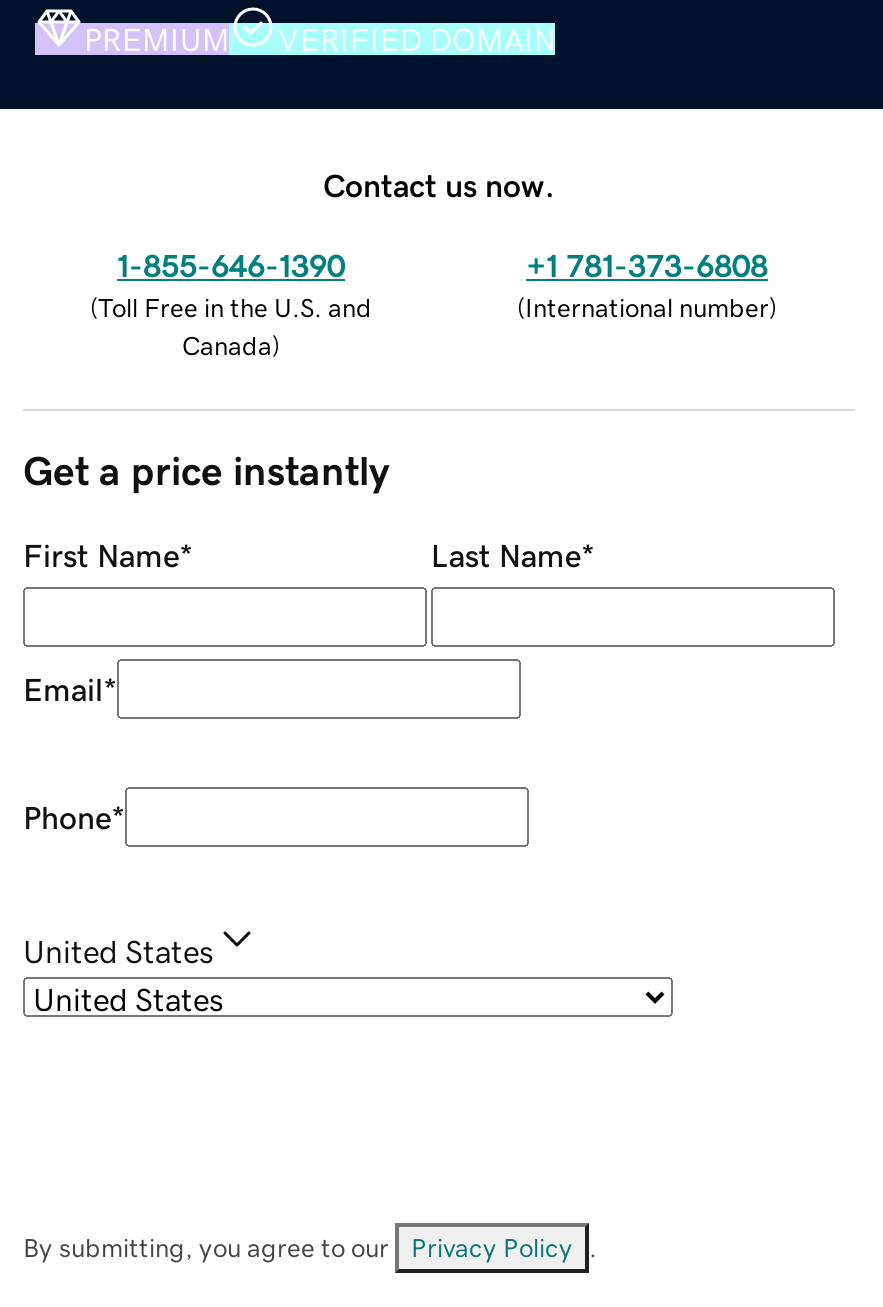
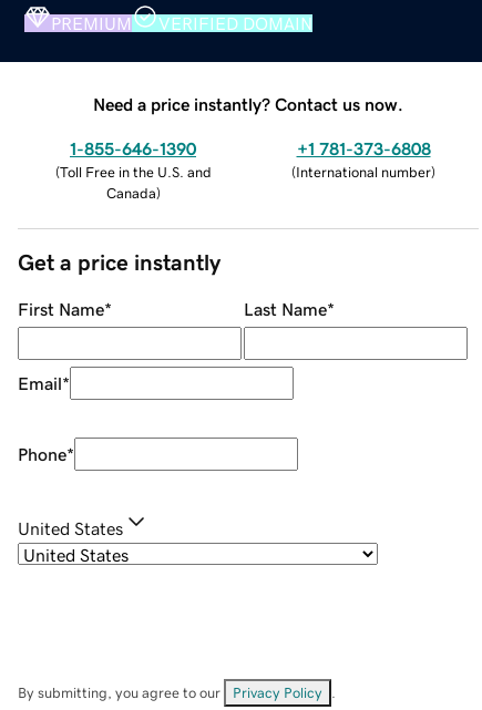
[323,168,555,200] Contact us now. -> [93,95,403,113] Need a price instantly? Contact us now.

